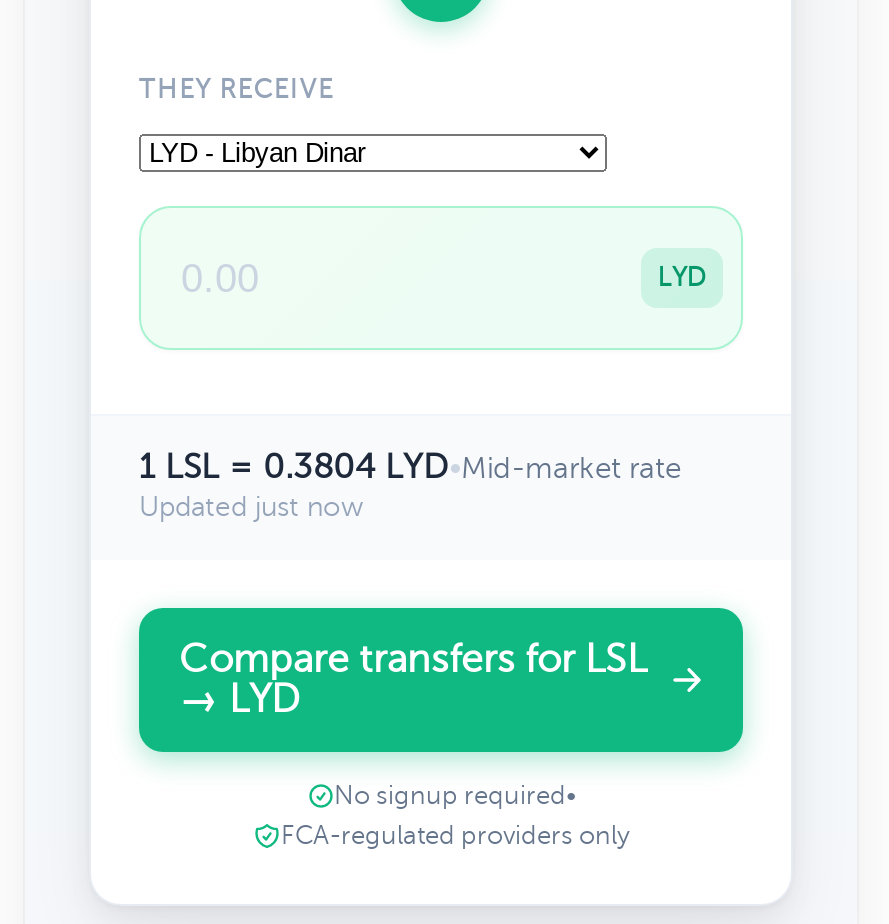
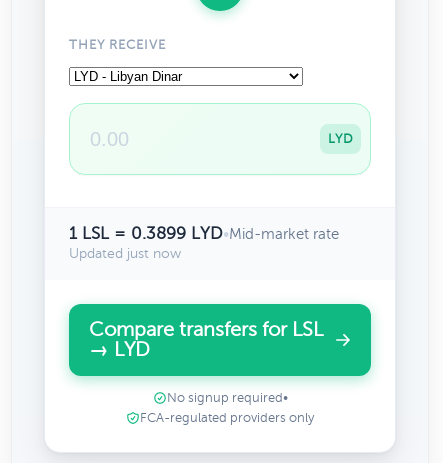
[139,448,681,486] 1 LSL = 0.3804 LYD • Mid-market rate -> [69,224,339,243] 1 LSL = 0.3899 LYD • Mid-market rate

